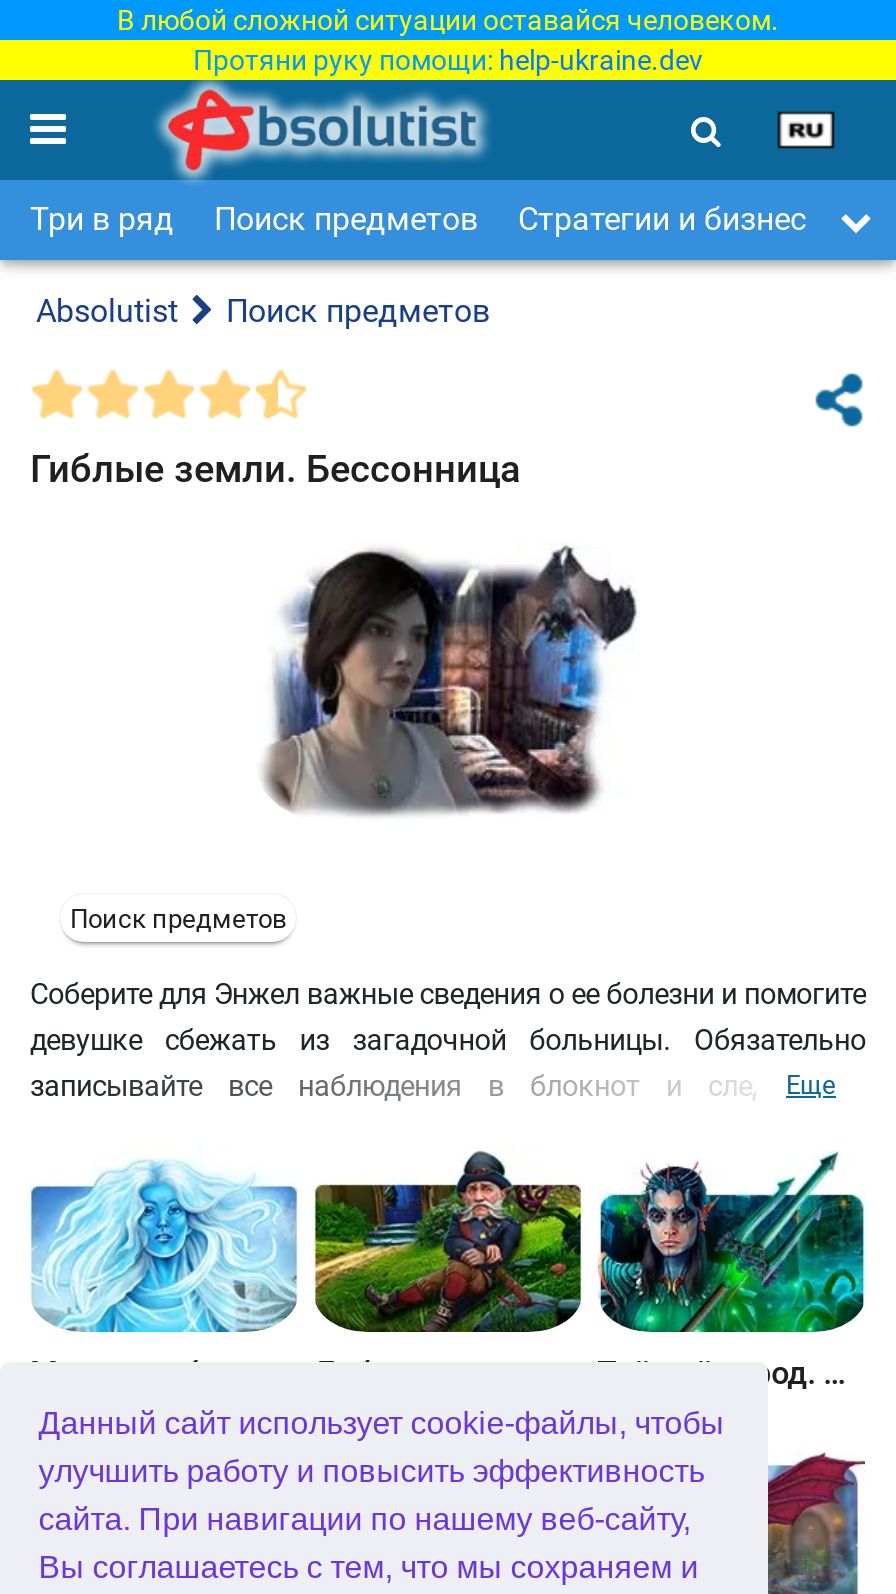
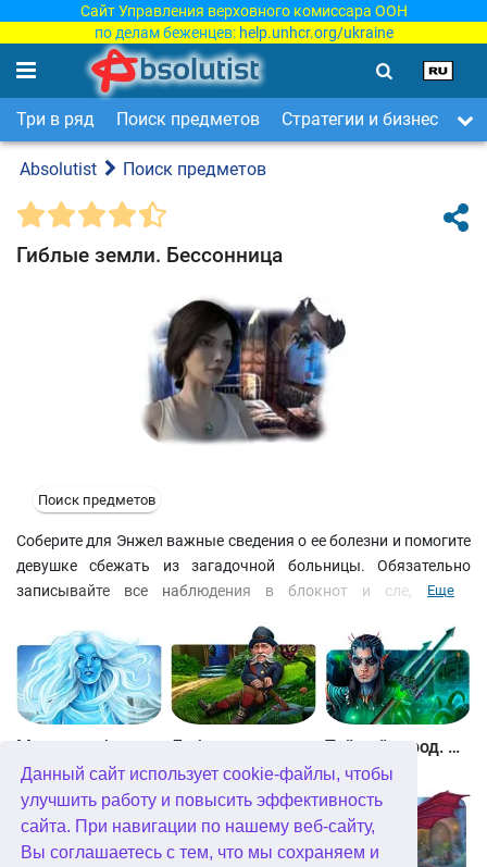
[117,4,779,76] В любой сложной ситуации оставайся человеком. | Протяни руку помощи: help-ukraine.dev -> [80,2,407,41] Сайт Управления верховного комиссара ООН | по делам беженцев: help.unhcr.org/ukraine

